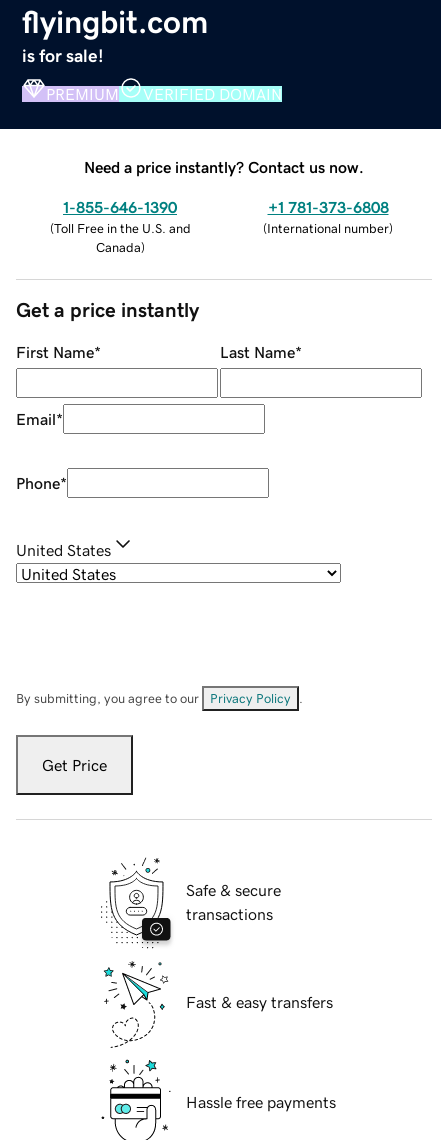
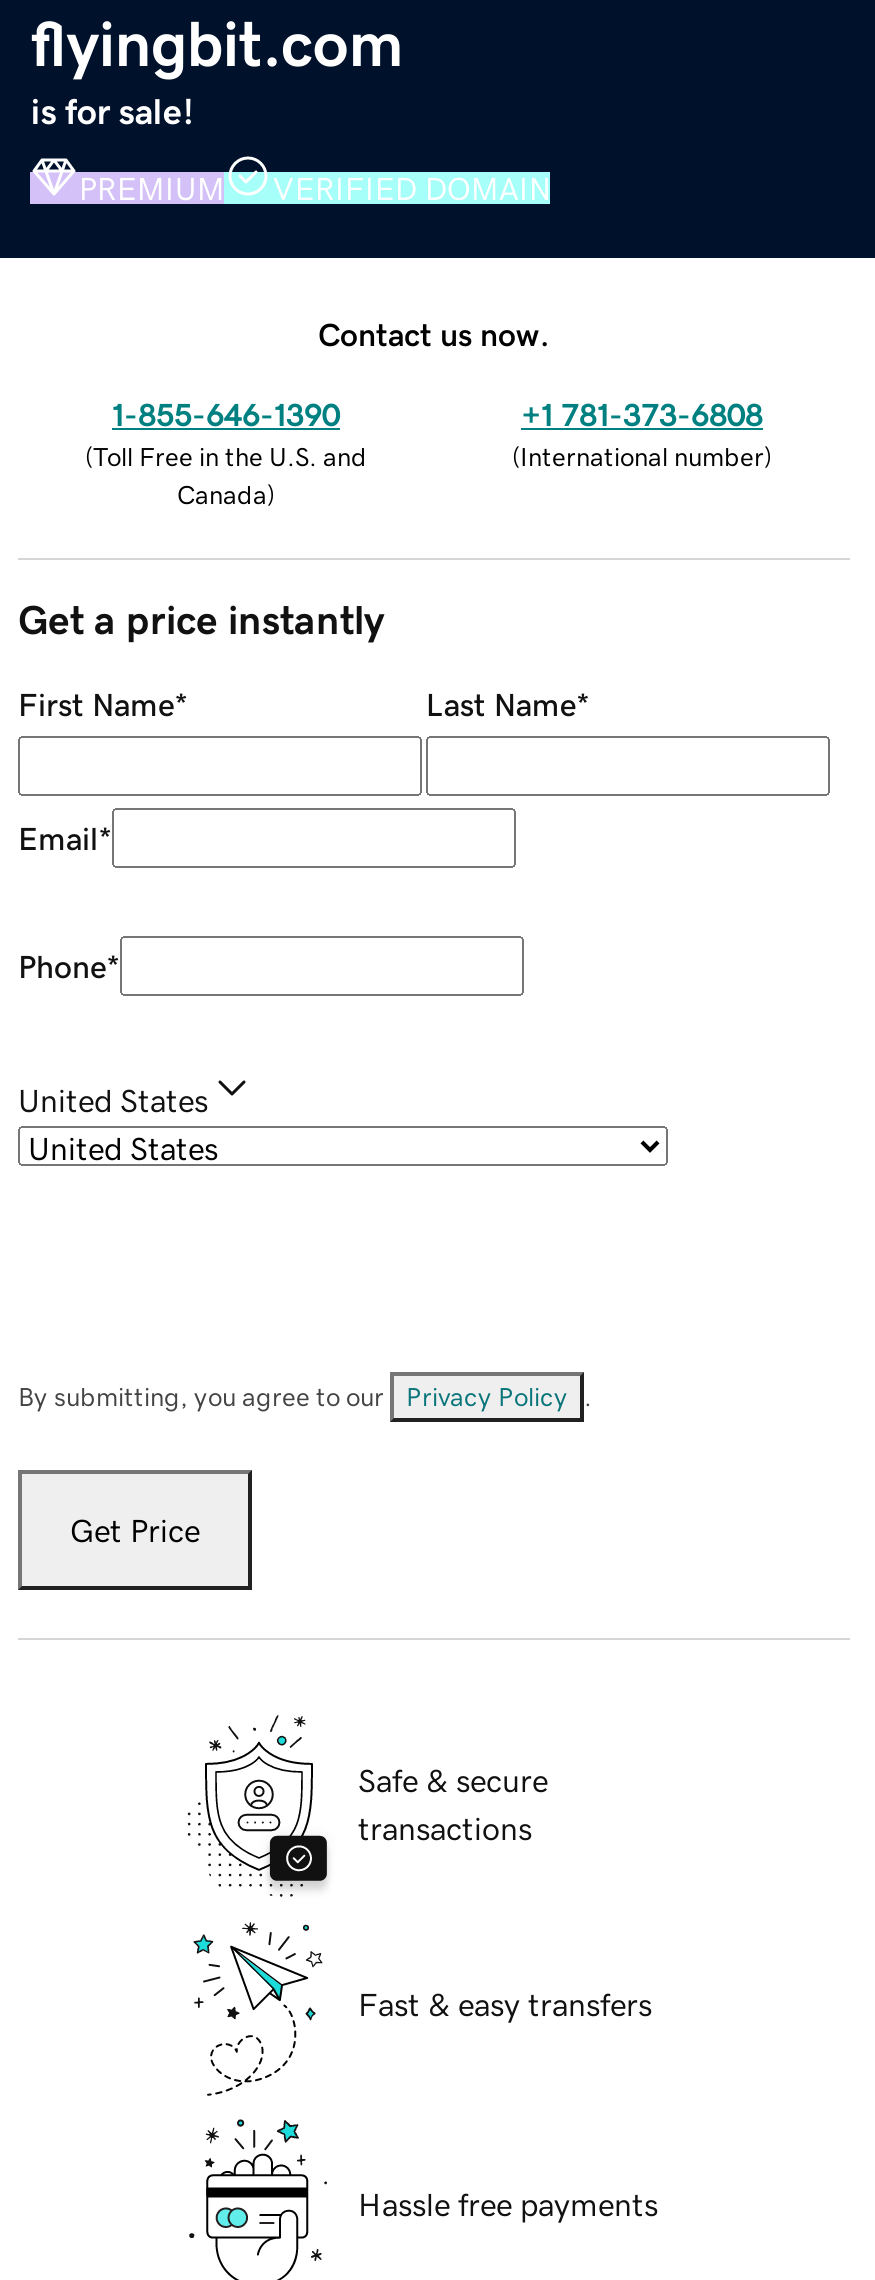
[84,159,364,175] Need a price instantly? Contact us now. -> [318,317,550,349] Contact us now.

